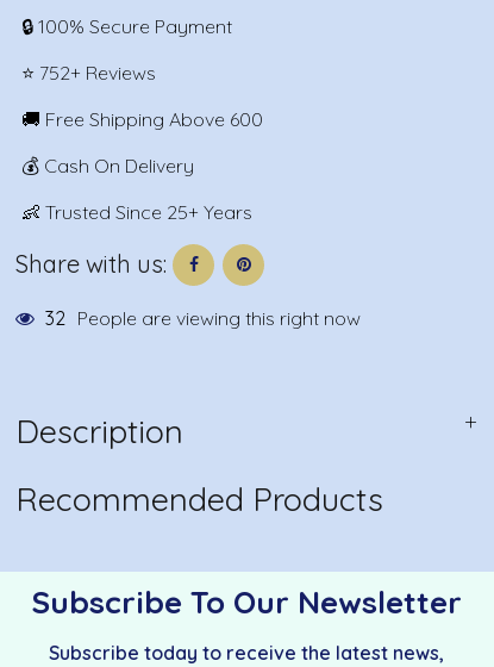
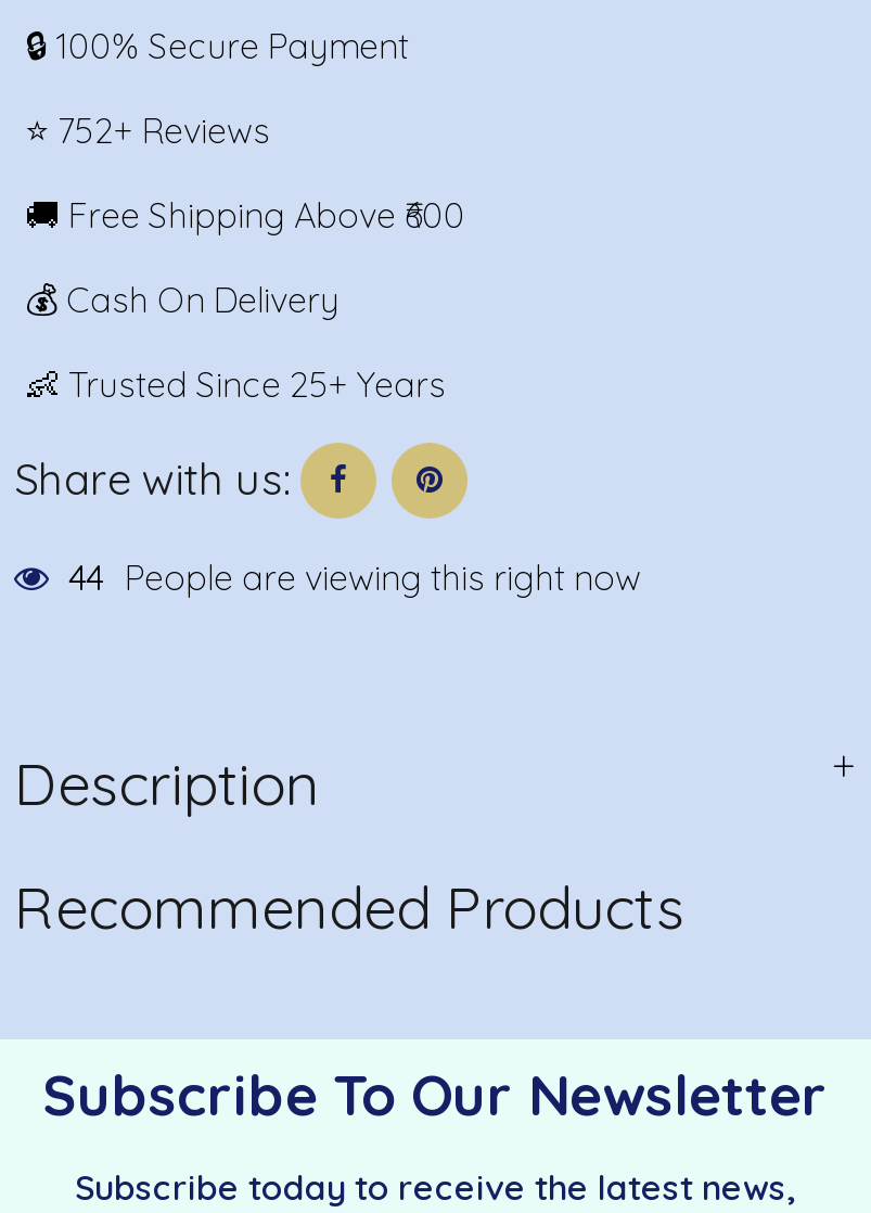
[45,306,361,329] 32 People are viewing this right now -> [68,554,641,598] 44 People are viewing this right now

